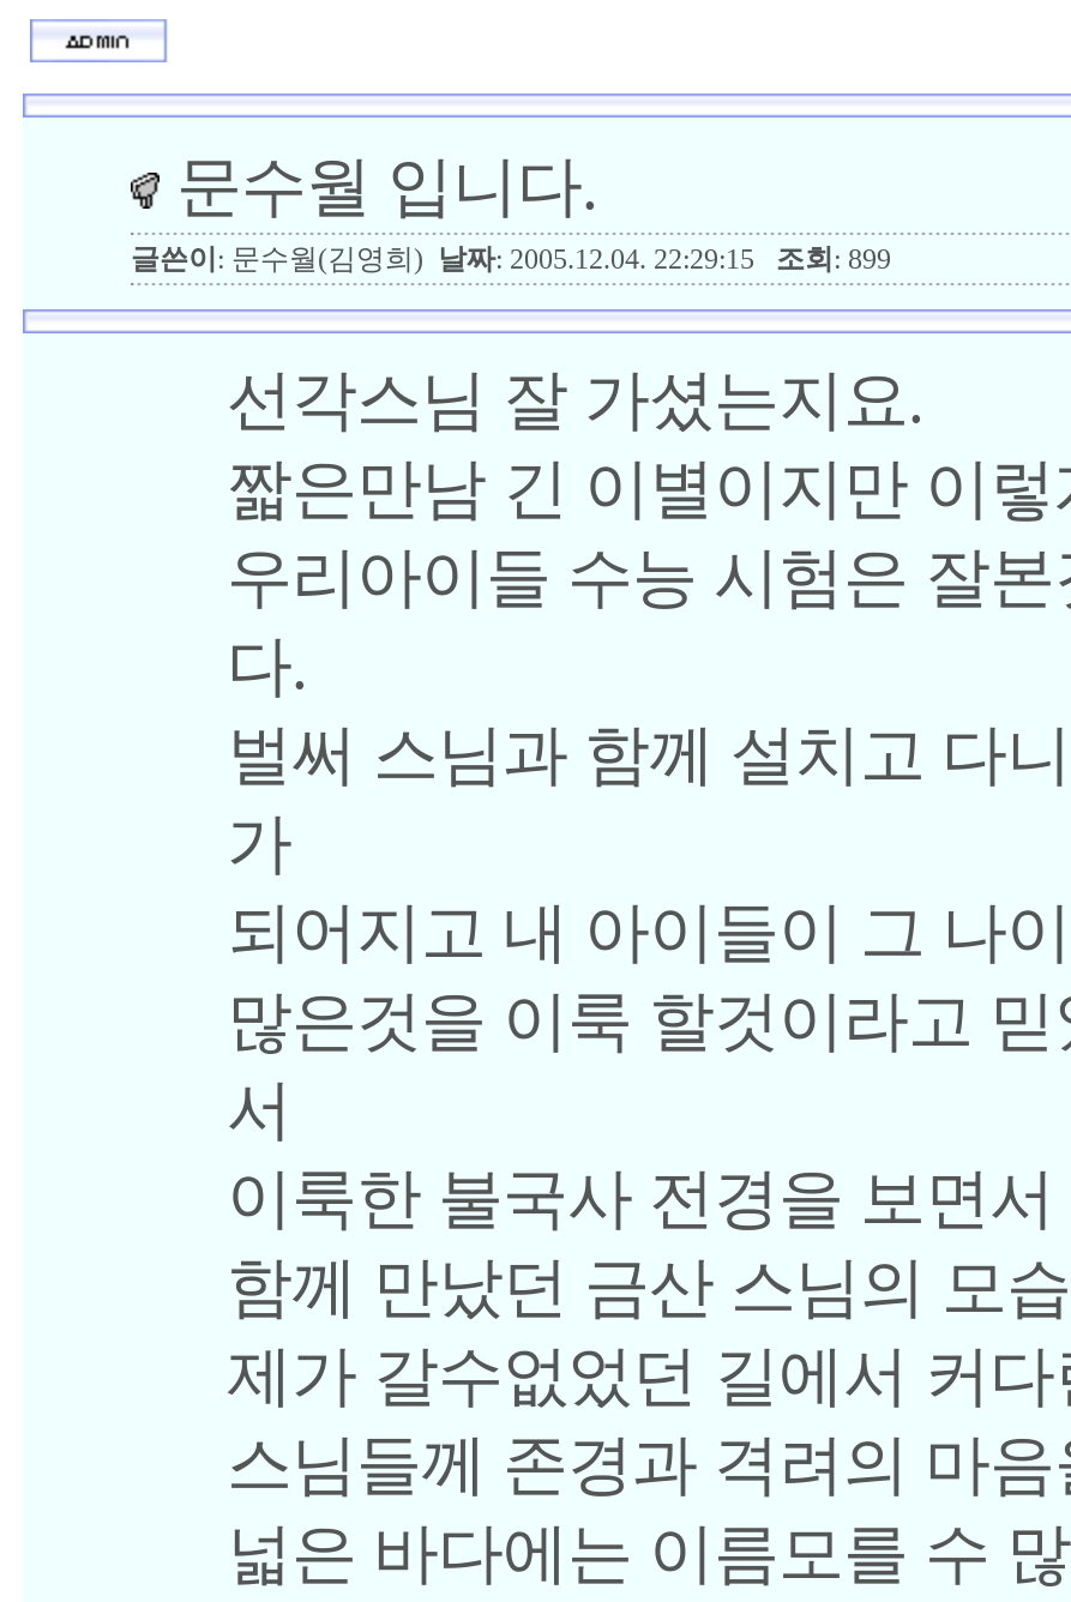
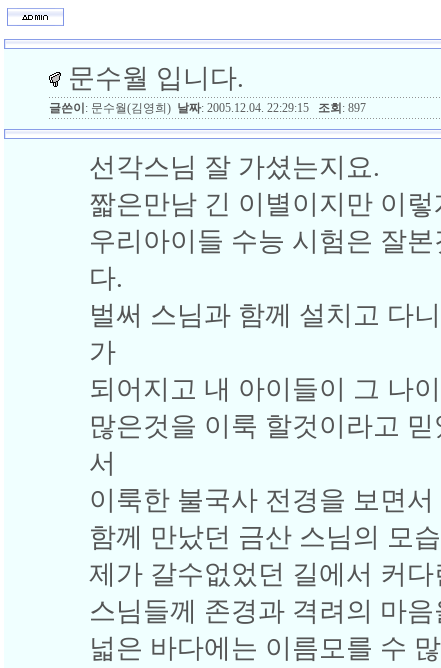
[131,242,891,276] 글쓴이: 문수월(김영희) 날짜: 2005.12.04. 22:29:15 조회: 899 -> [49,101,366,115] 글쓴이: 문수월(김영희) 날짜: 2005.12.04. 22:29:15 조회: 897

